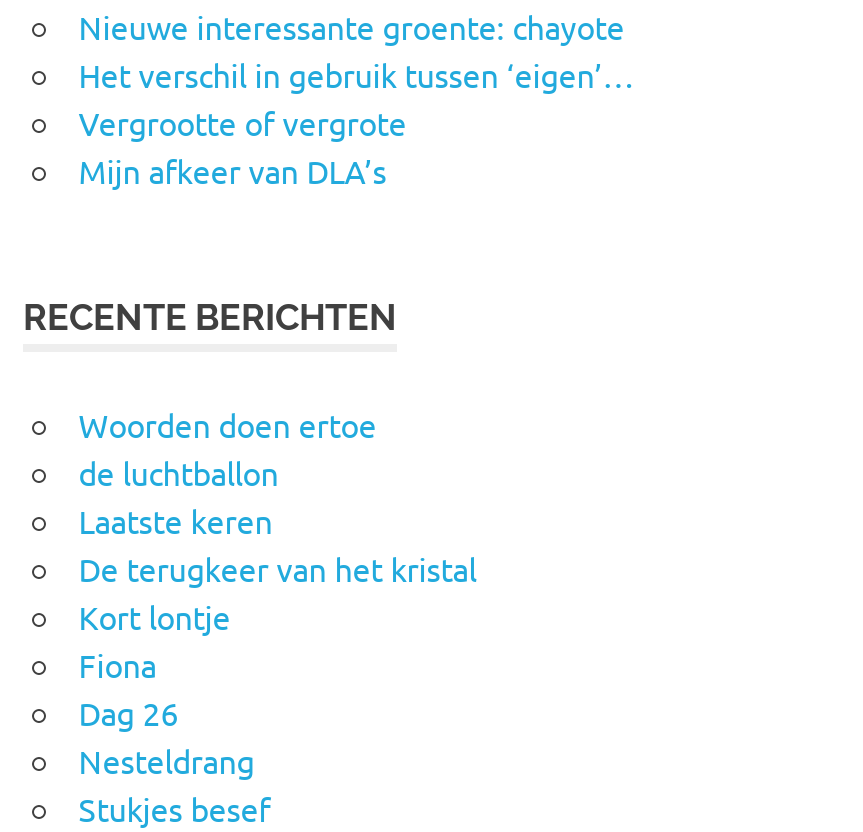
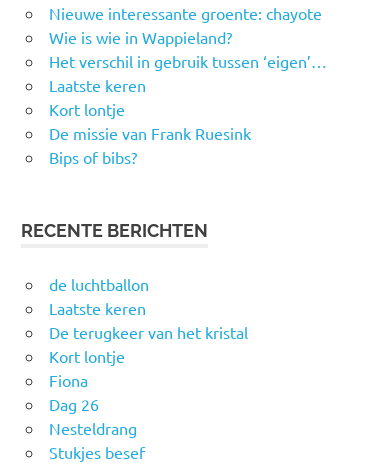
none -> [49,27,232,47] Wie is wie in Wappieland?
[79,102,407,190] Vergrootte of vergrote | Mijn afkeer van DLA’s -> [49,75,251,167] Laatste keren | Kort lontje | De missie van Frank Ruesink | Bips of bibs?
moved [23,296,397,338] -> [21,220,208,241]: RECENTE BERICHTEN
[79,404,377,444] Woorden doen ertoe -> none

